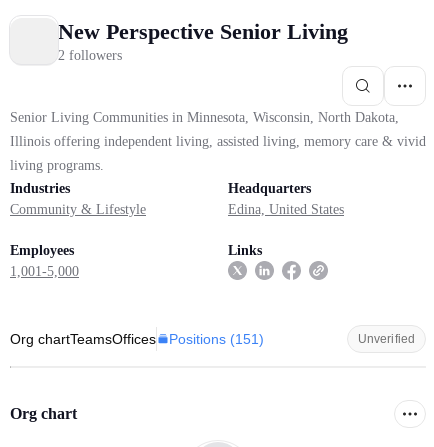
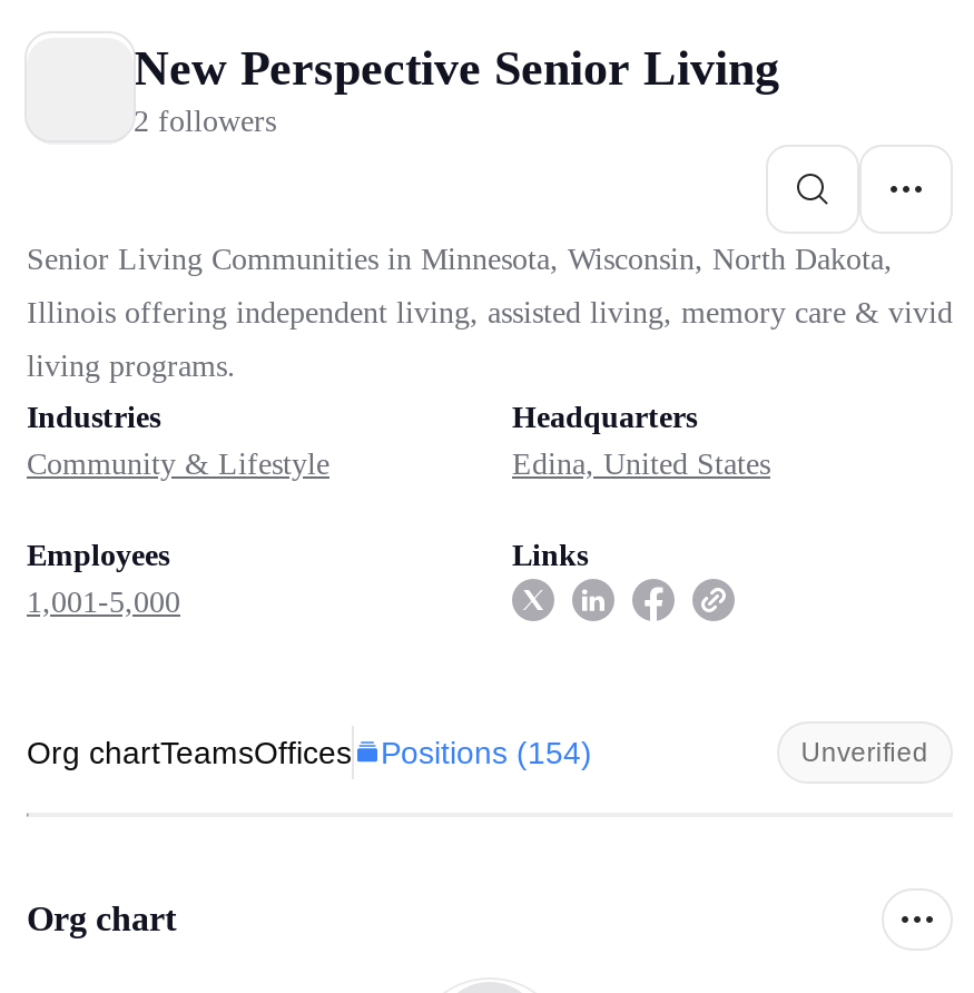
[10,331,264,347] Org chartTeamsOffices Positions (151) -> [27,735,592,770] Org chartTeamsOffices Positions (154)

